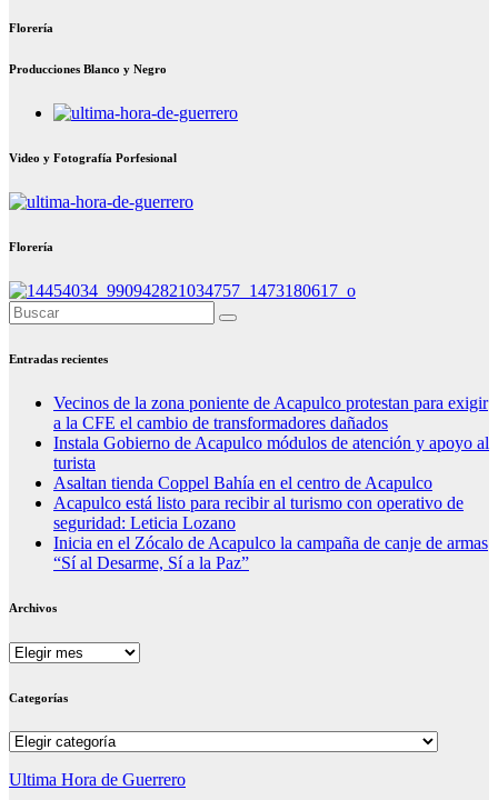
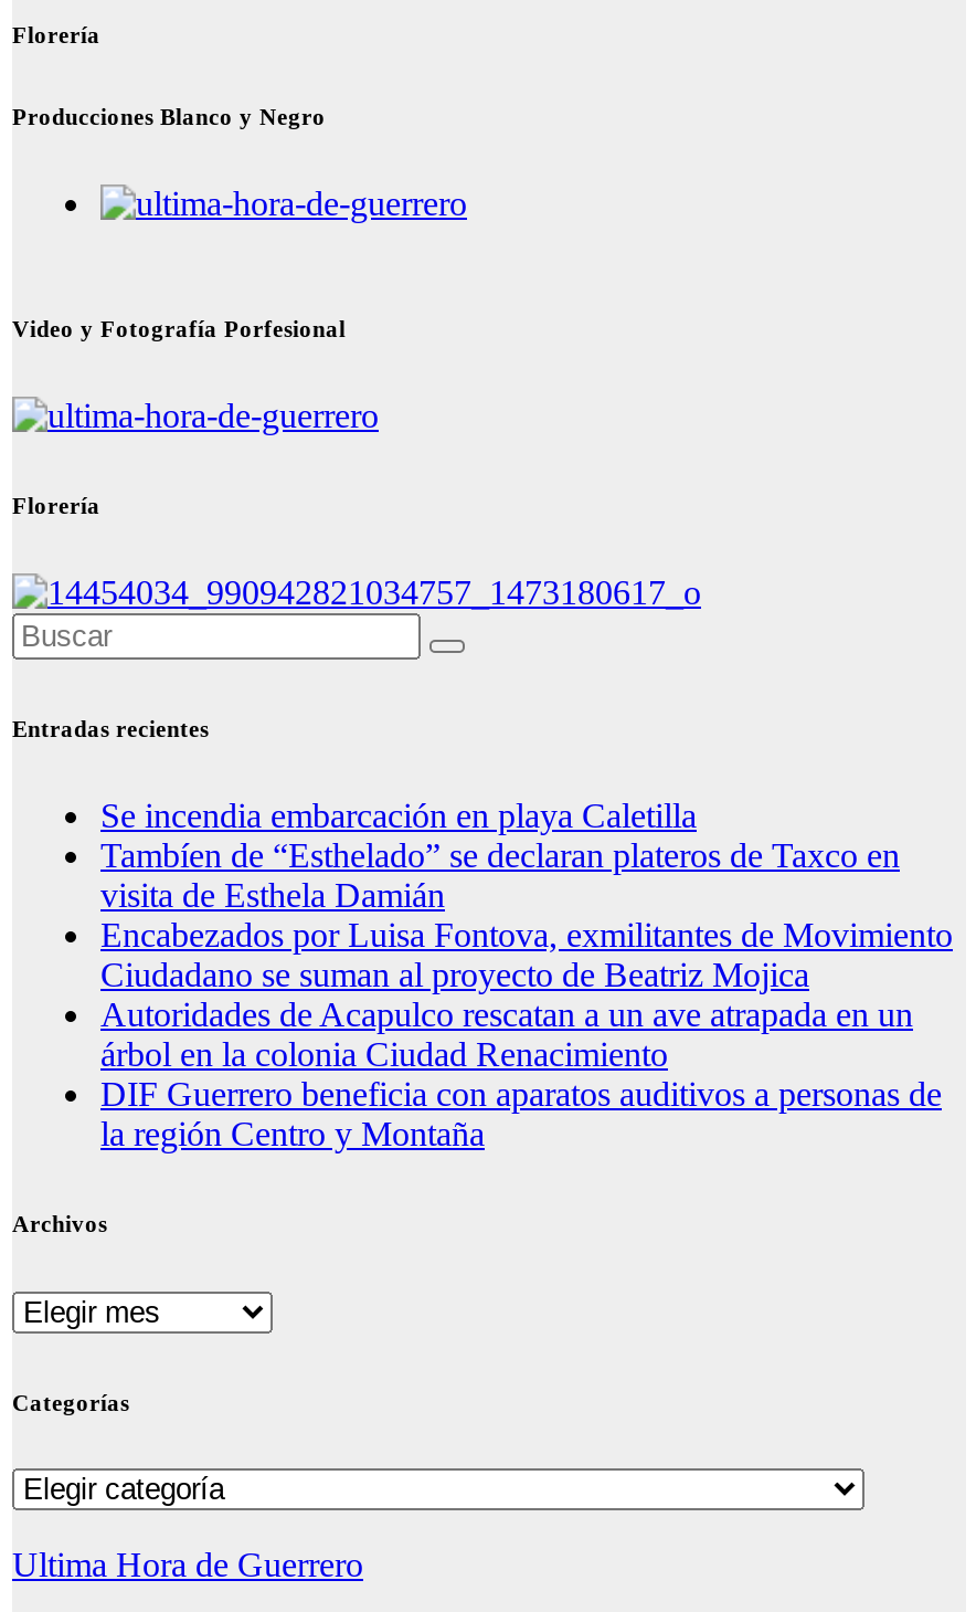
[53,393,489,572] Vecinos de la zona poniente de Acapulco protestan para exigir | a la CFE el cambio de transformadores dañados | Instala Gobierno de Acapulco módulos de atención y apoyo al | turista | Asaltan tienda Coppel Bahía en el centro de Acapulco | Acapulco está listo para recibir al turismo con operativo de | seguridad: Leticia Lozano | Inicia en el Zócalo de Acapulco la campaña de canje de armas | “Sí al Desarme, Sí a la Paz” -> [100,796,953,1151] Se incendia embarcación en playa Caletilla | Tambíen de “Esthelado” se declaran plateros de Taxco en | visita de Esthela Damián | Encabezados por Luisa Fontova, exmilitantes de Movimiento | Ciudadano se suman al proyecto de Beatriz Mojica | Autoridades de Acapulco rescatan a un ave atrapada en un | árbol en la colonia Ciudad Renacimiento | DIF Guerrero beneficia con aparatos auditivos a personas de | la región Centro y Montaña

